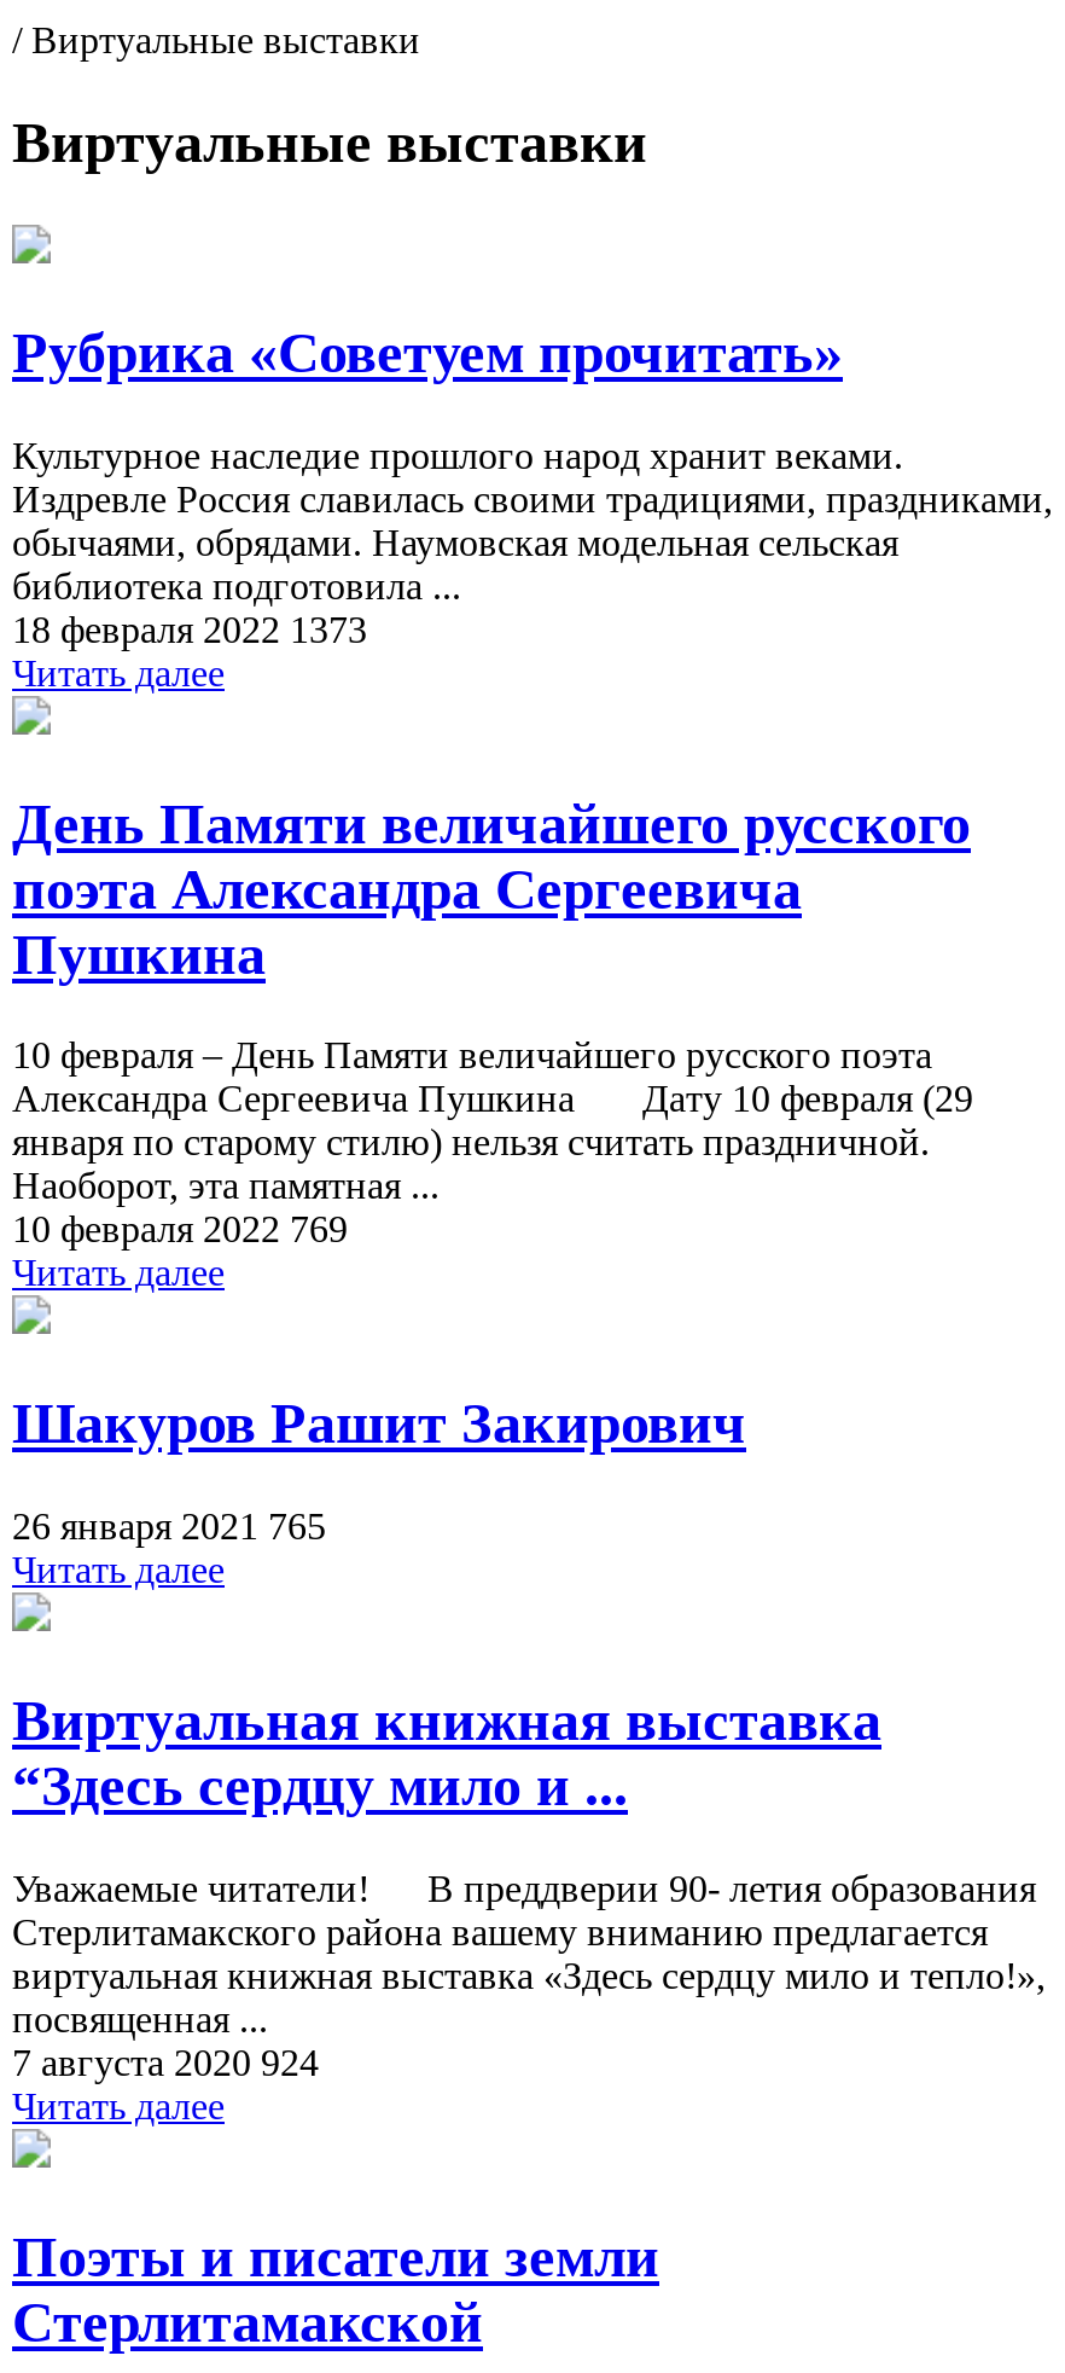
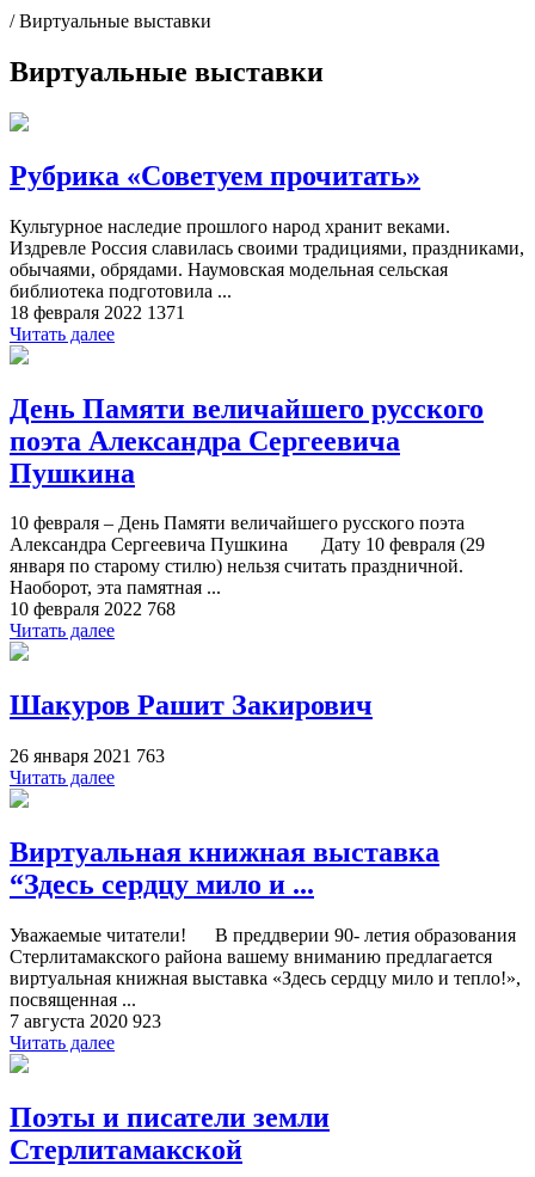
[12,608,367,649] 18 февраля 2022 1373 -> [10,302,185,322] 18 февраля 2022 1371
[12,1209,348,1250] 10 февраля 2022 769 -> [10,599,176,619] 10 февраля 2022 768
[12,1506,326,1547] 26 января 2021 765 -> [10,746,165,766] 26 января 2021 763
[12,2042,319,2083] 7 августа 2020 924 -> [10,1011,161,1031] 7 августа 2020 923

